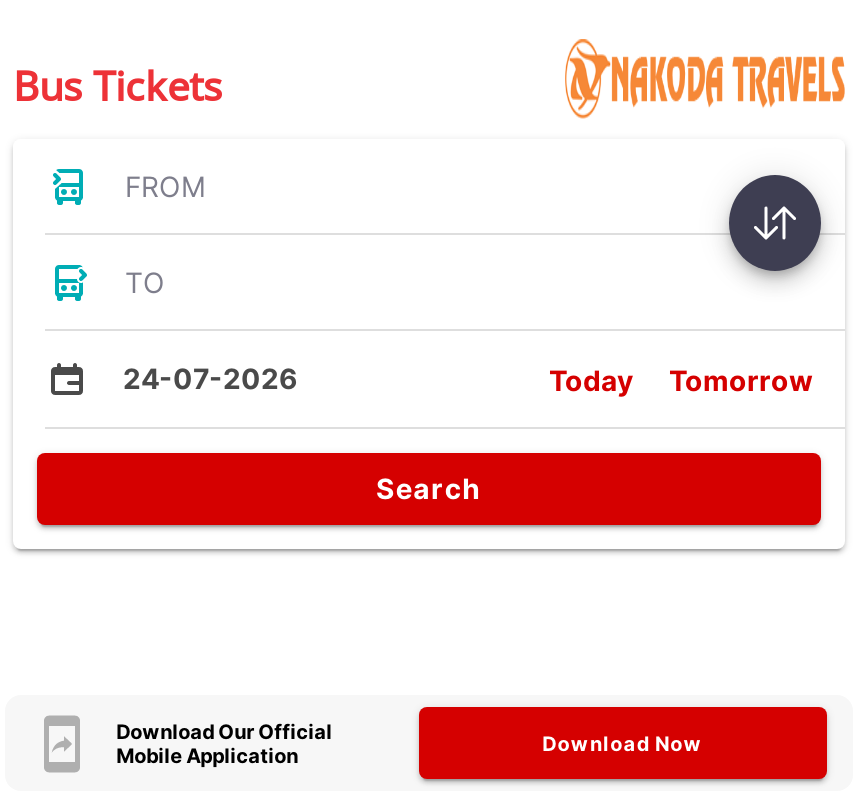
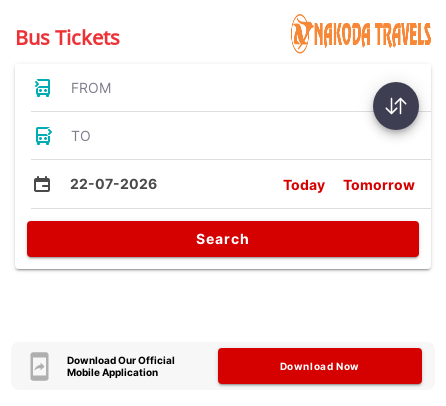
[123,361,297,395] 24-07-2026 -> [70,175,157,192] 22-07-2026

